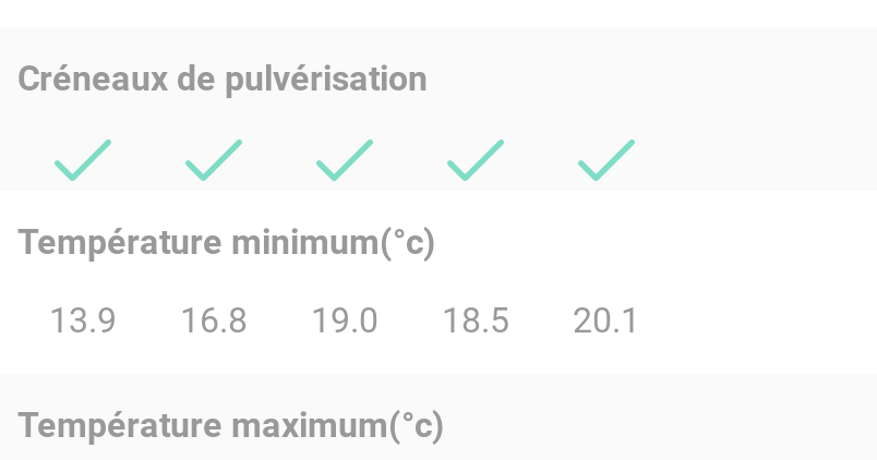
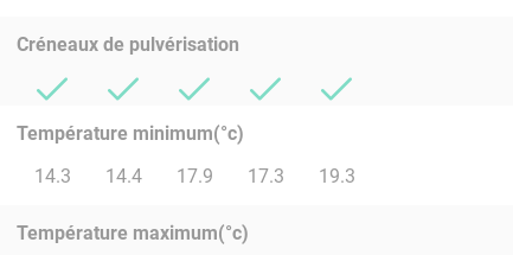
[49,300,117,341] 13.9 -> [34,165,70,187] 14.3
[180,300,248,341] 16.8 -> [105,165,142,187] 14.4
[311,300,379,341] 19.0 -> [176,165,213,187] 17.9
[442,300,509,341] 18.5 -> [247,165,284,187] 17.3
[573,300,640,341] 20.1 -> [318,165,355,187] 19.3

